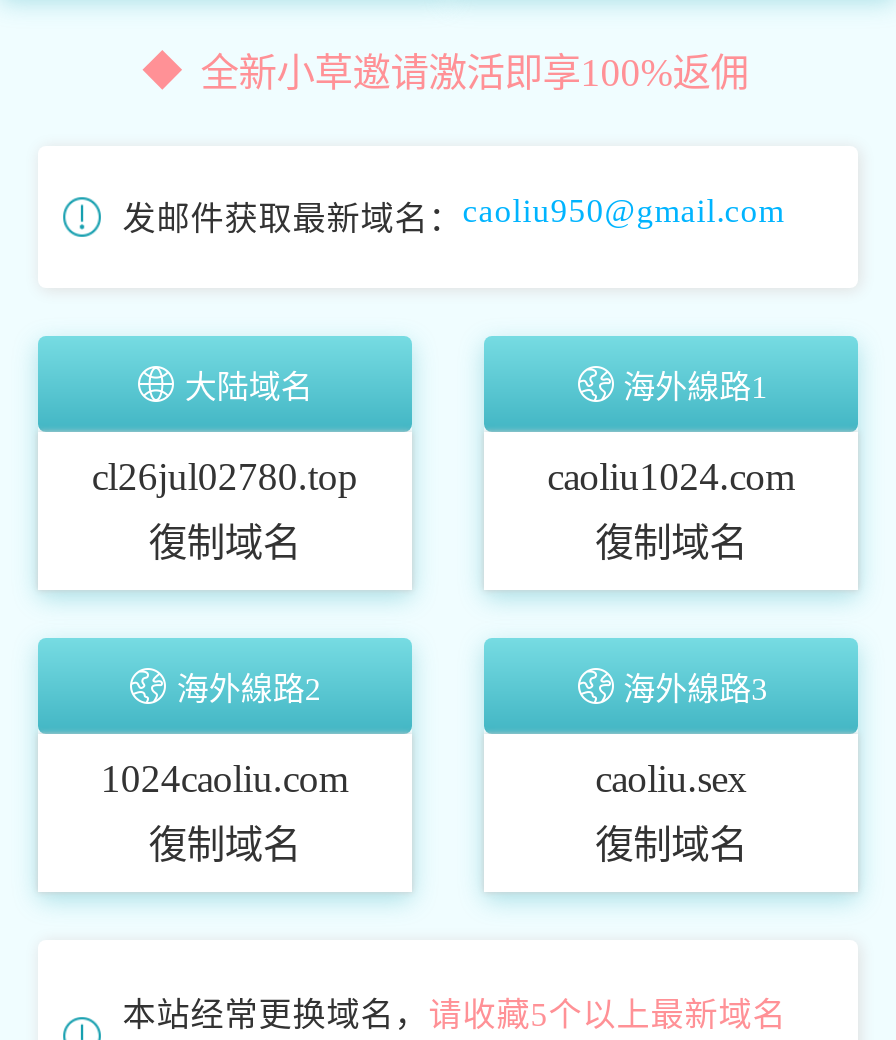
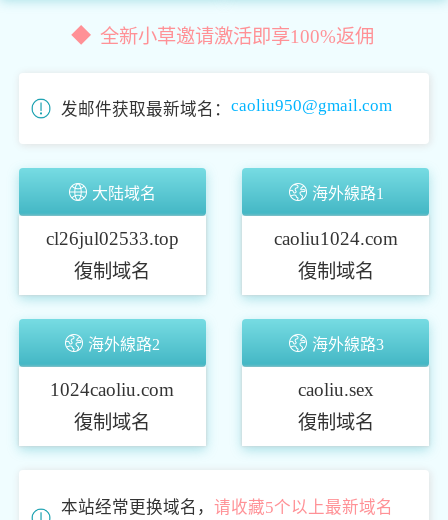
[92,455,358,497] cl26jul02780.top -> [46,227,179,248] cl26jul02533.top

